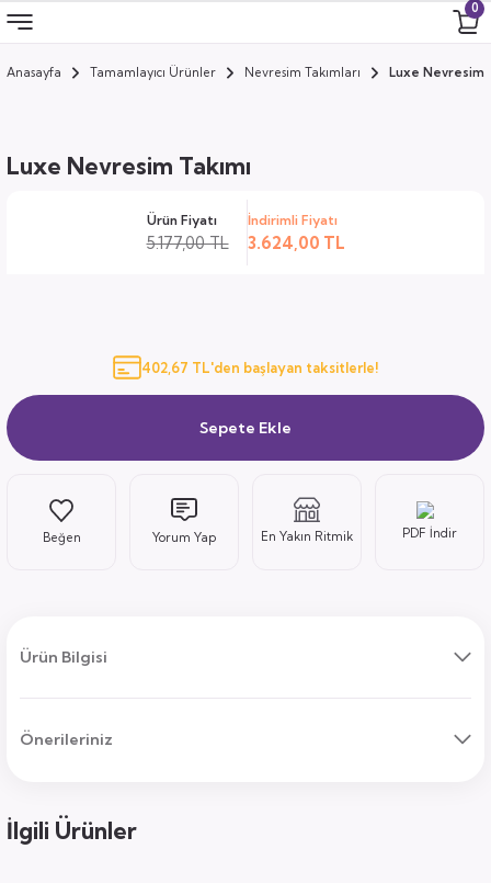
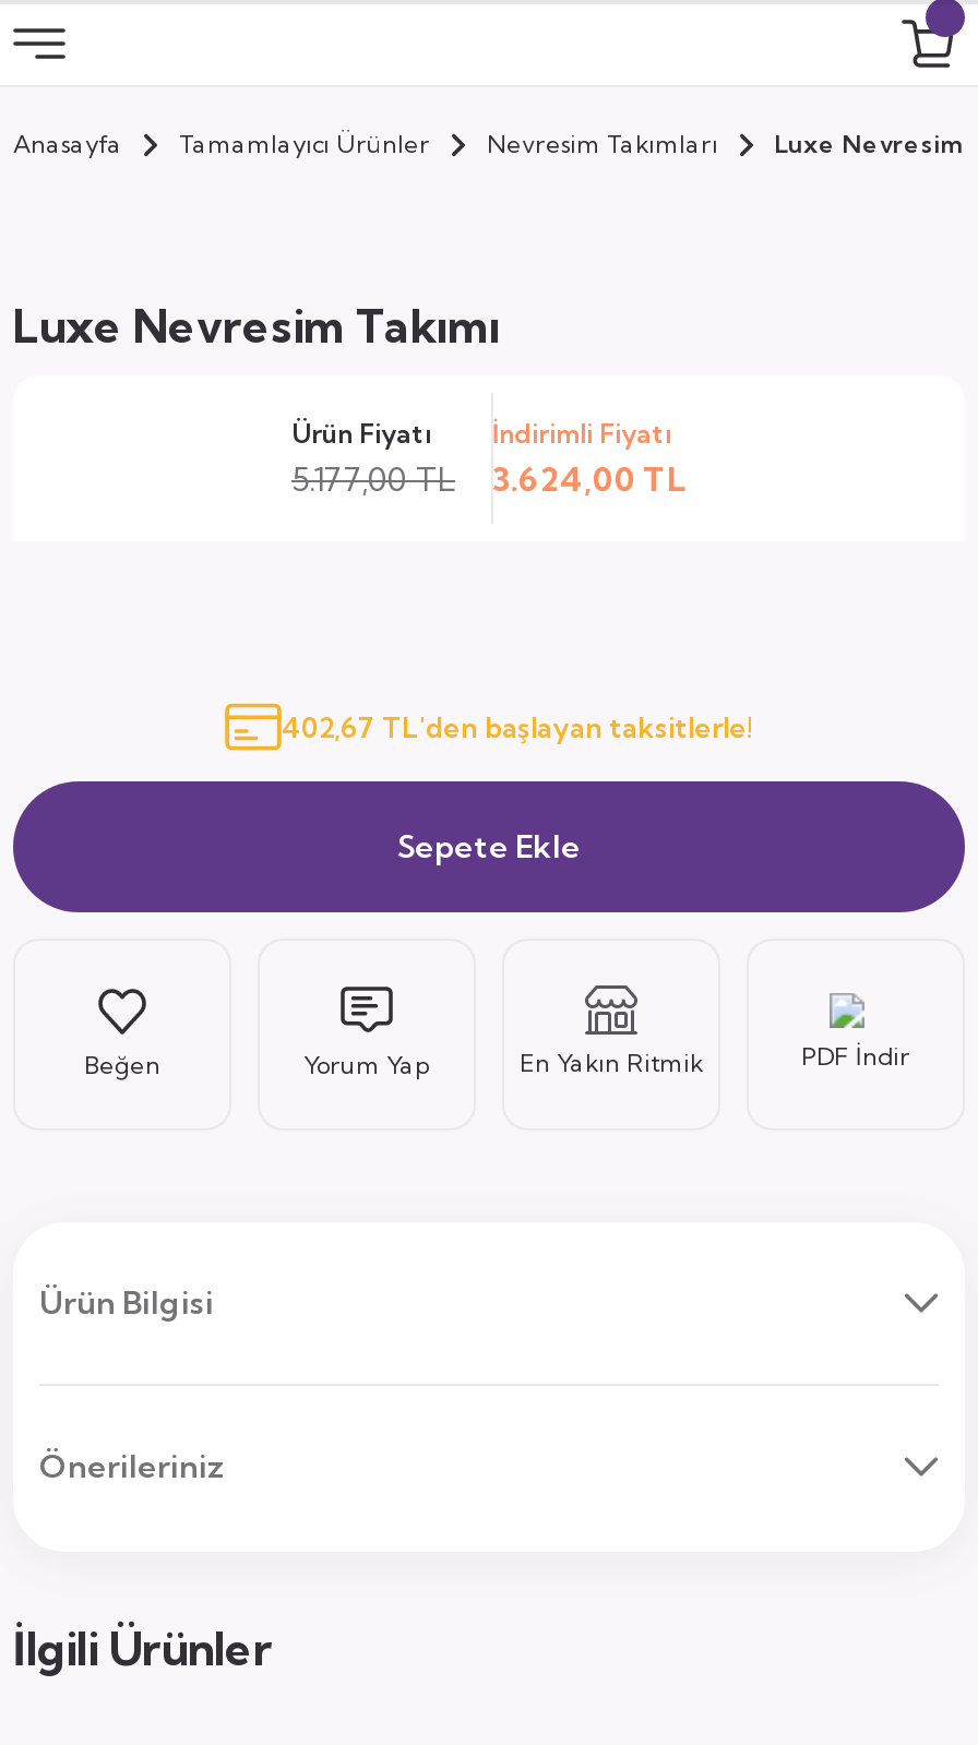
[471,0,478,15] 0 -> none

